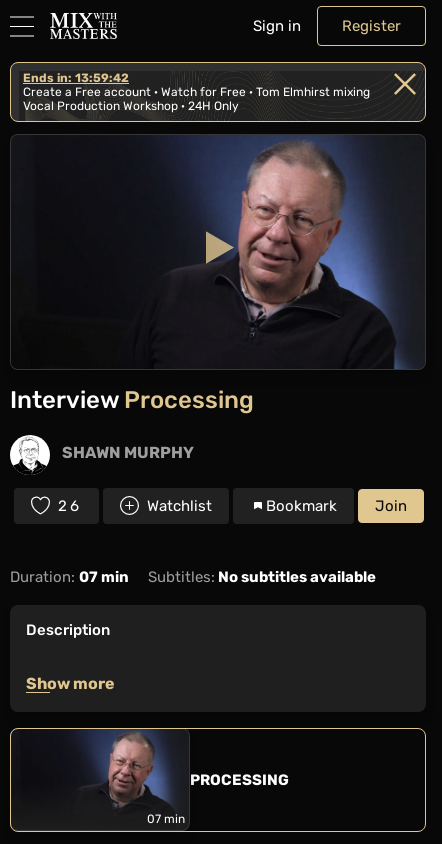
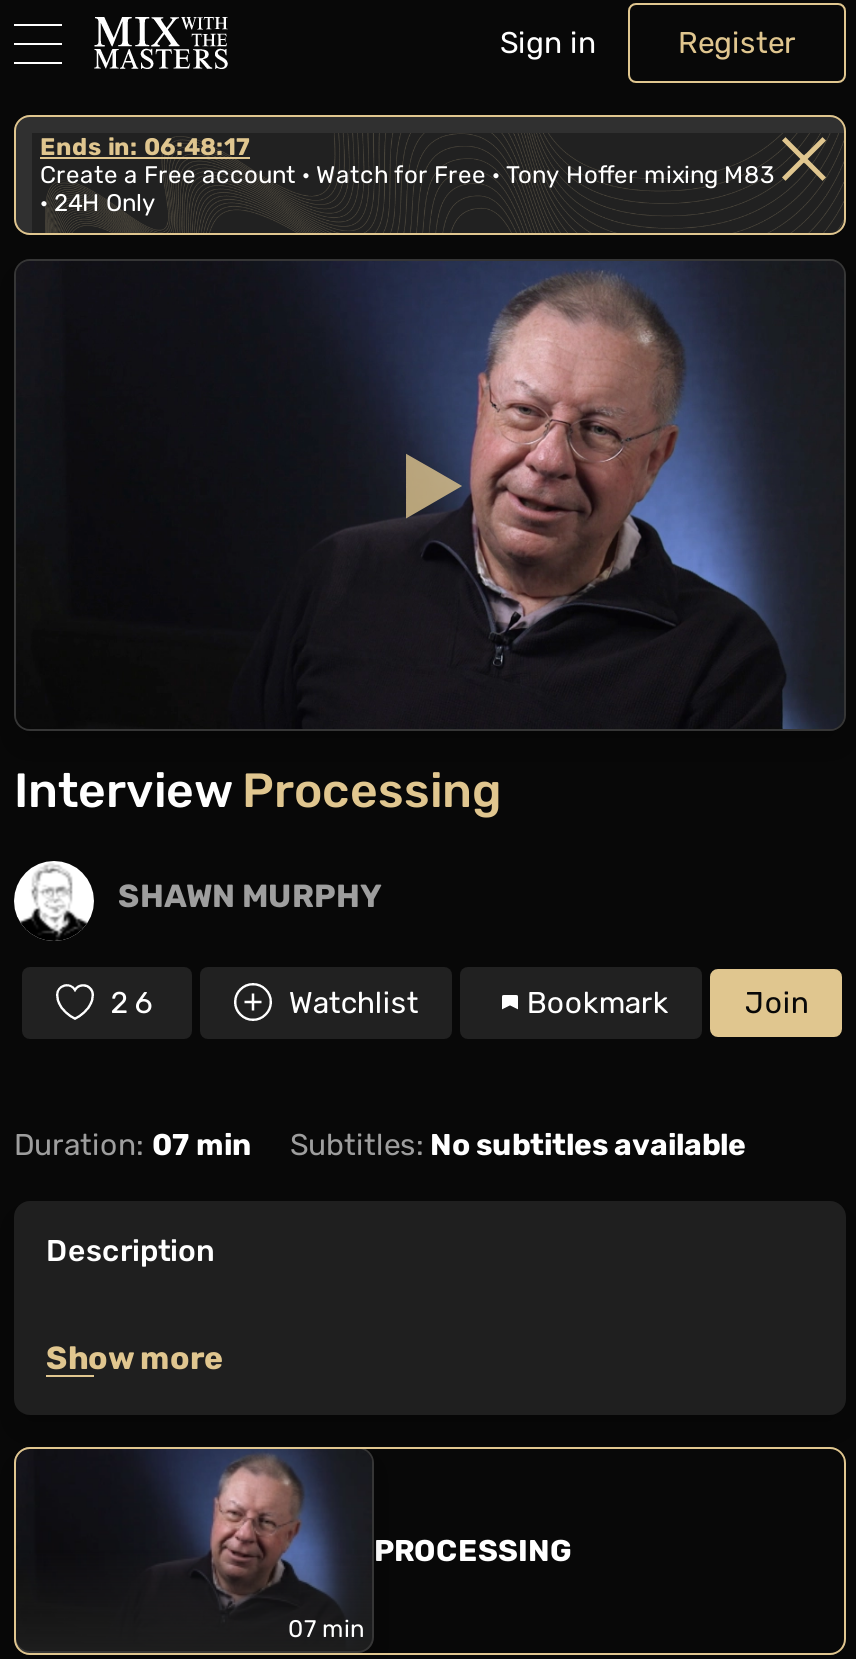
[23,71,370,113] Ends in: 13:59:42 | Create a Free account · Watch for Free · Tom Elmhirst mixing | Vocal Production Workshop · 24H Only -> [40,133,774,217] Ends in: 06:48:17 | Create a Free account · Watch for Free · Tony Hoffer mixing M83 | · 24H Only

